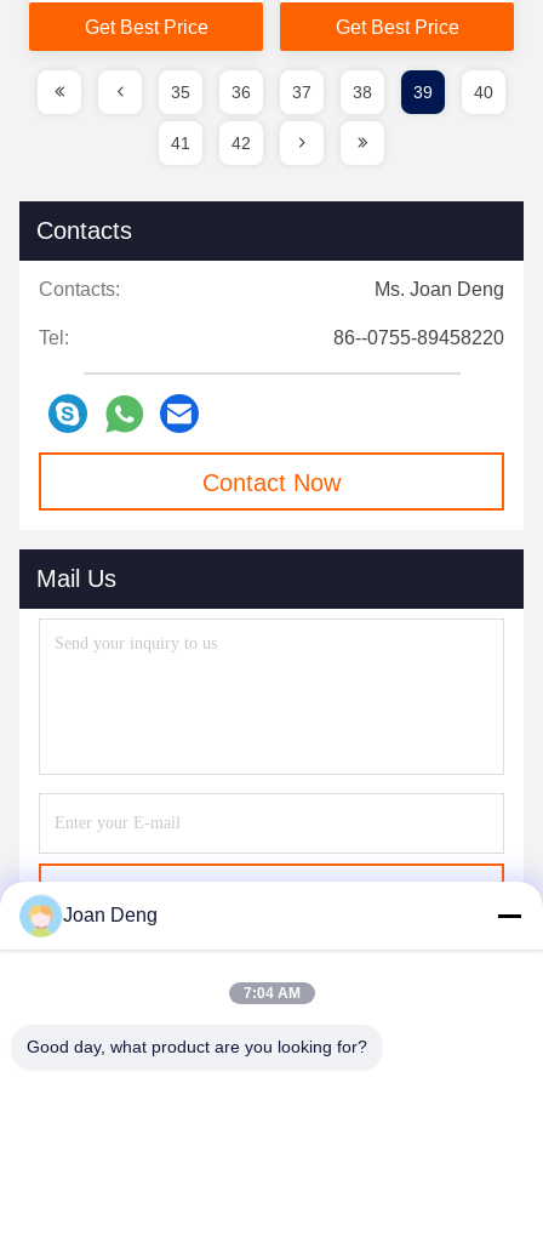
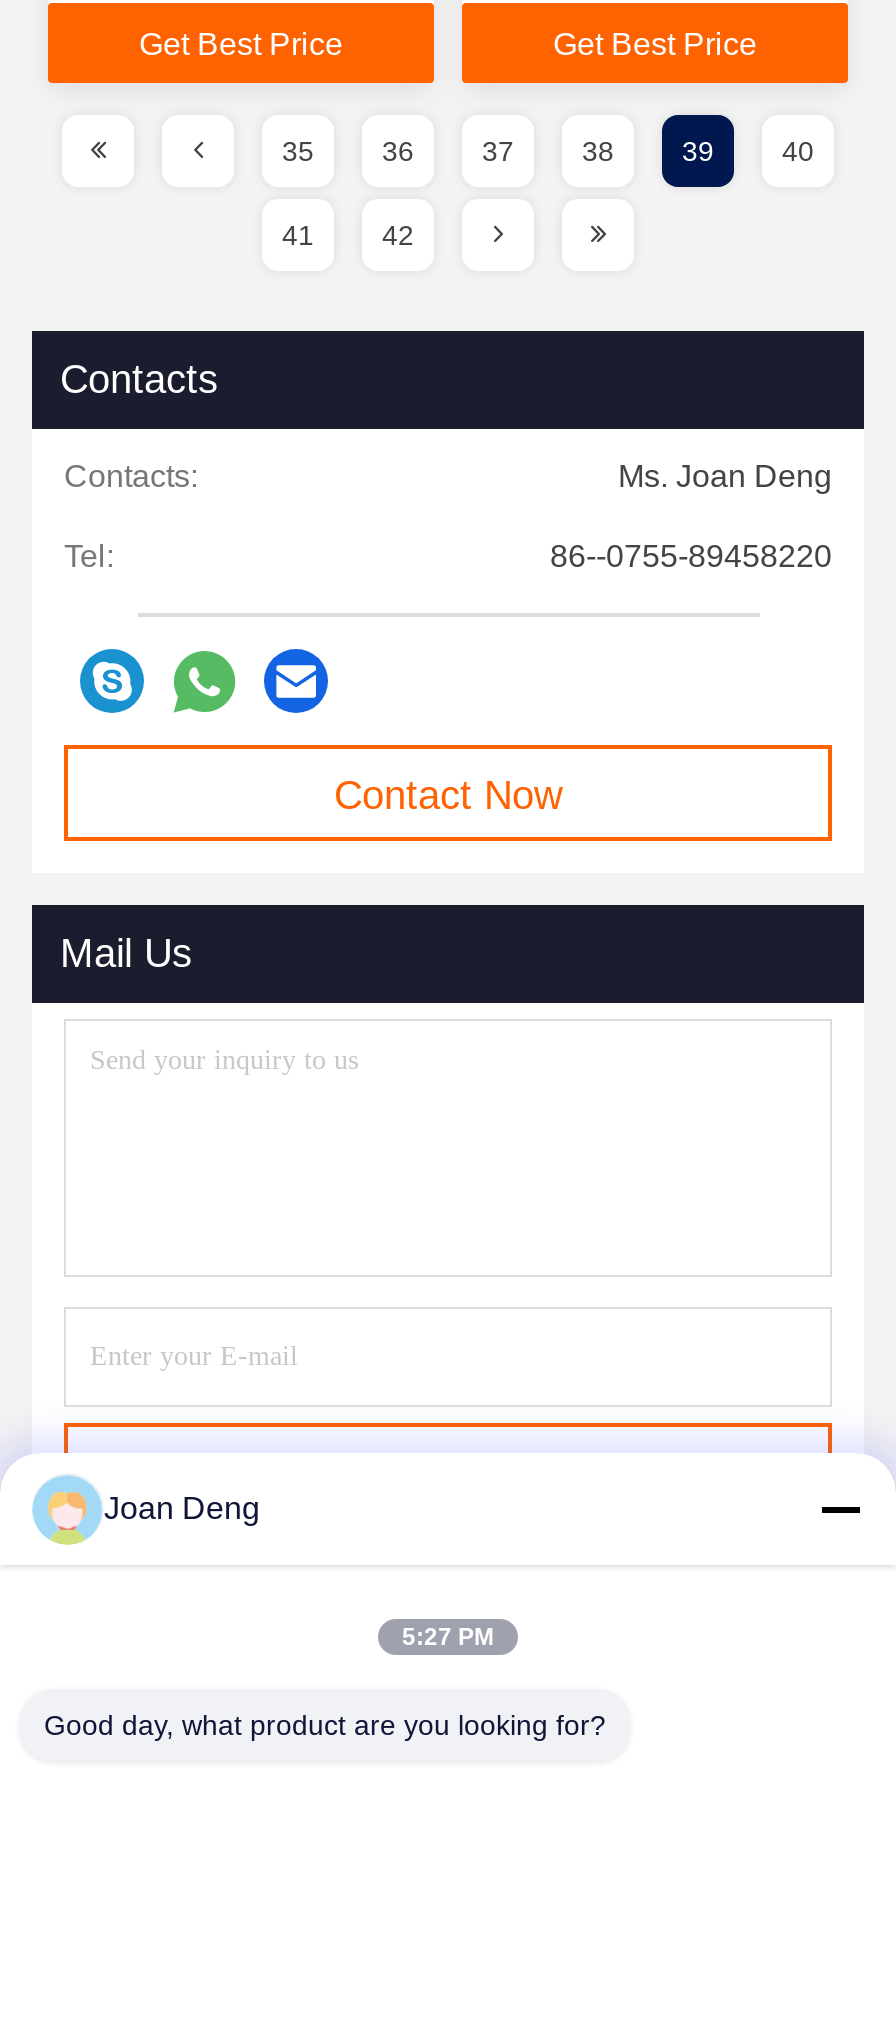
[243,985,300,1002] 7:04 AM -> [402,1623,494,1651] 5:27 PM

